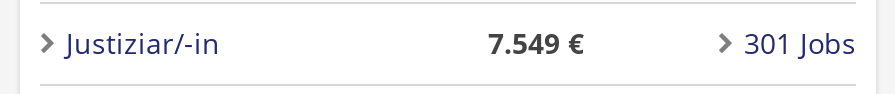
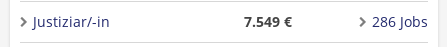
[744,24,856,62] 301 Jobs -> [372,12,428,31] 286 Jobs

